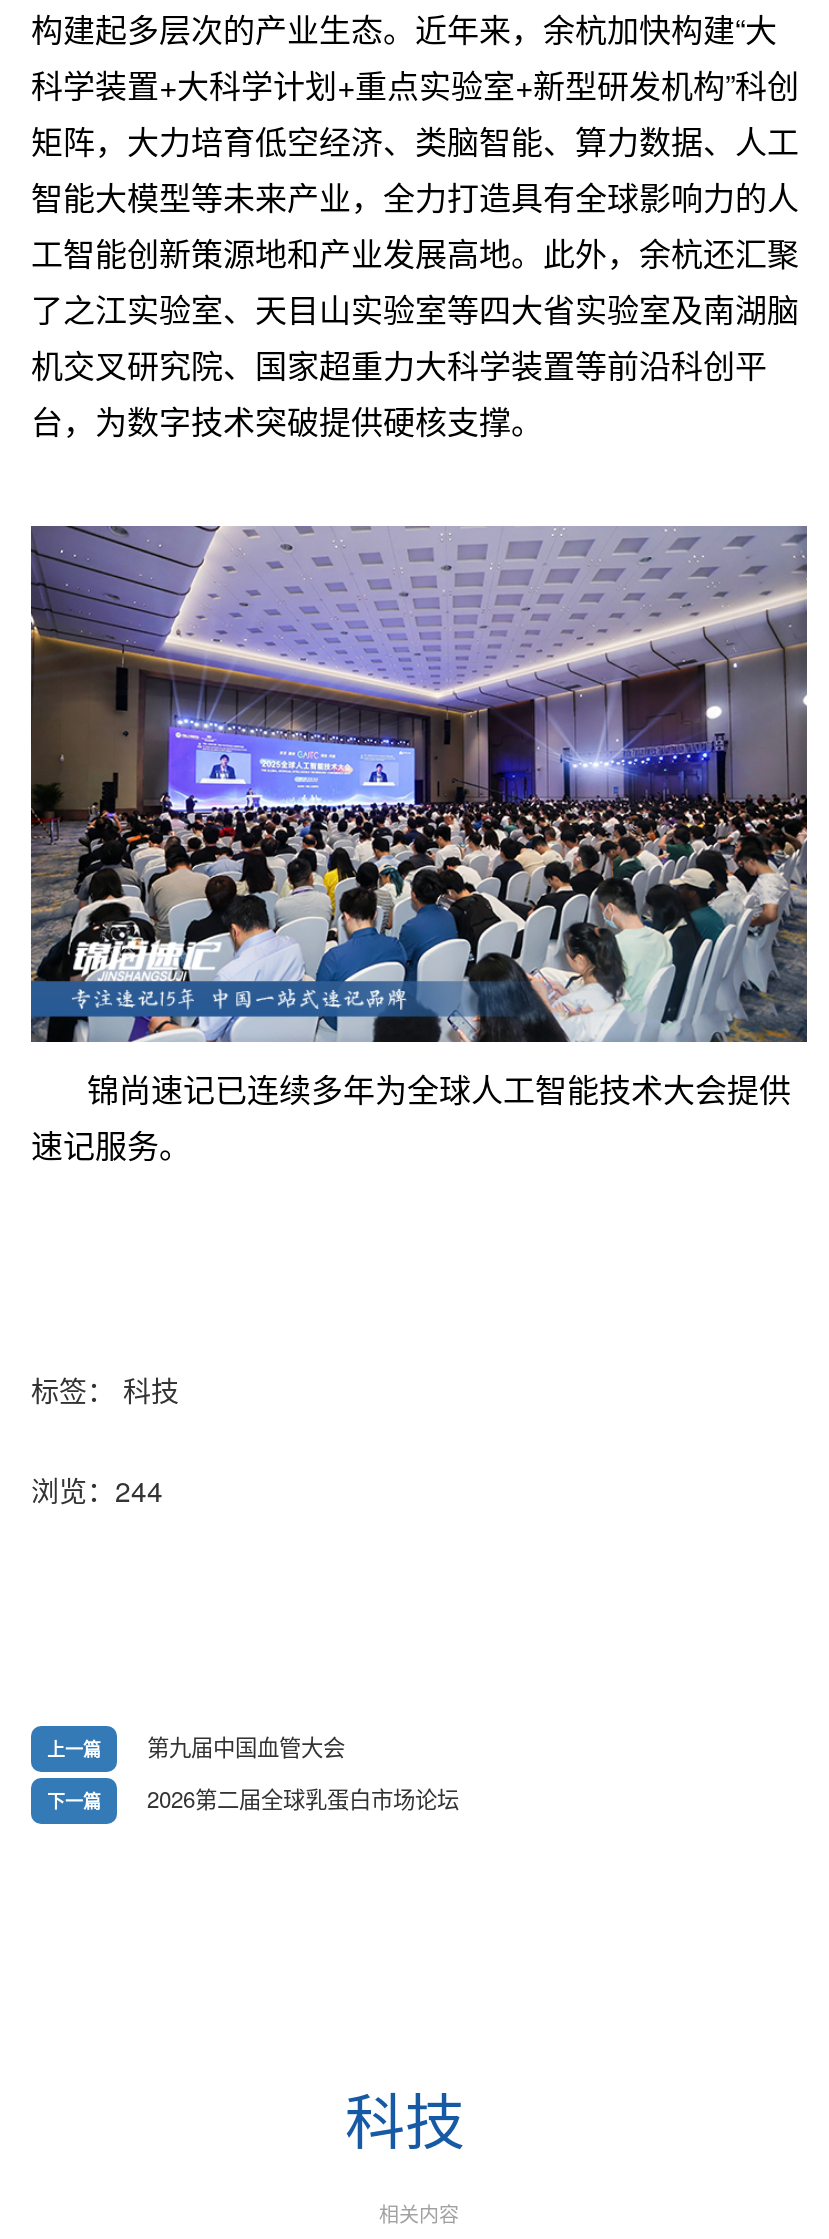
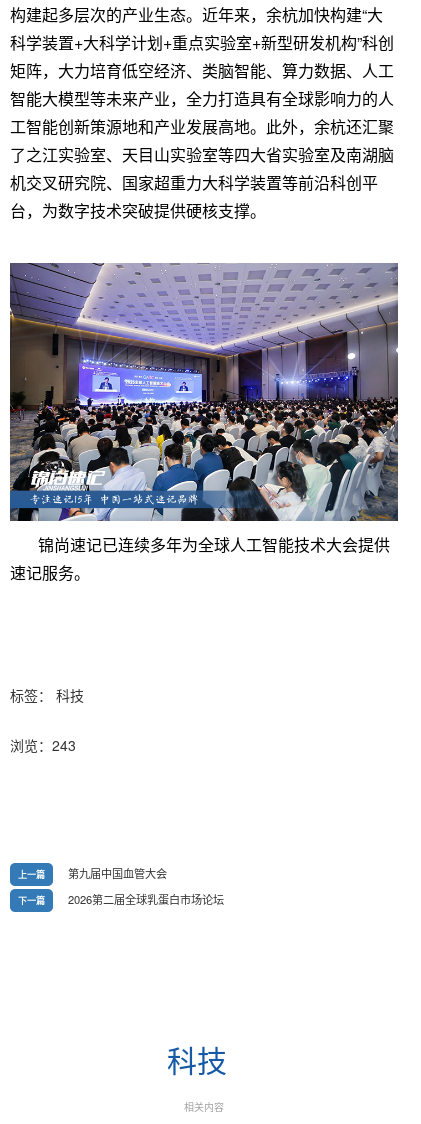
[31,1470,163,1510] 浏览：244 -> [10,735,76,755] 浏览：243

